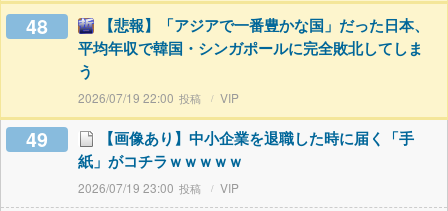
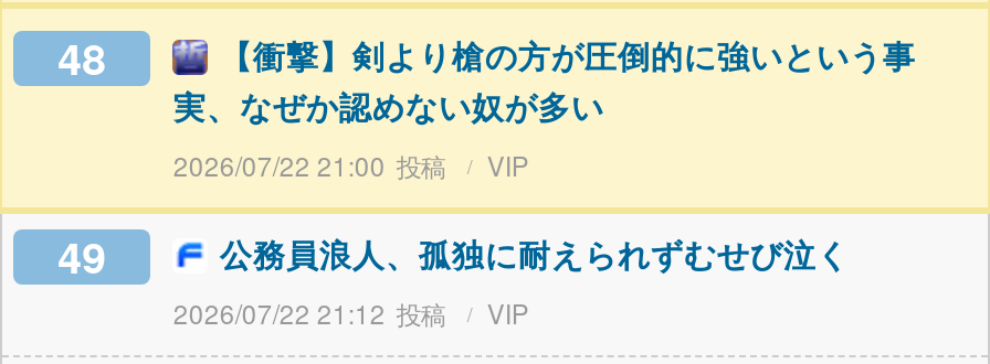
[78,14,429,106] 【悲報】「アジアで一番豊かな国」だった日本、 | 平均年収で韓国・シンガポールに完全敗北してしま | う | 2026/07/19 22:00 -> [173,31,916,183] 【衝撃】剣より槍の方が圧倒的に強いという事 | 実、なぜか認めない奴が多い | 2026/07/22 21:00
[78,127,414,196] 【画像あり】中小企業を退職した時に届く「手 | 紙」がコチラｗｗｗｗｗ | 2026/07/19 23:00 -> [173,229,849,331] 公務員浪人、孤独に耐えられずむせび泣く | 2026/07/22 21:12

